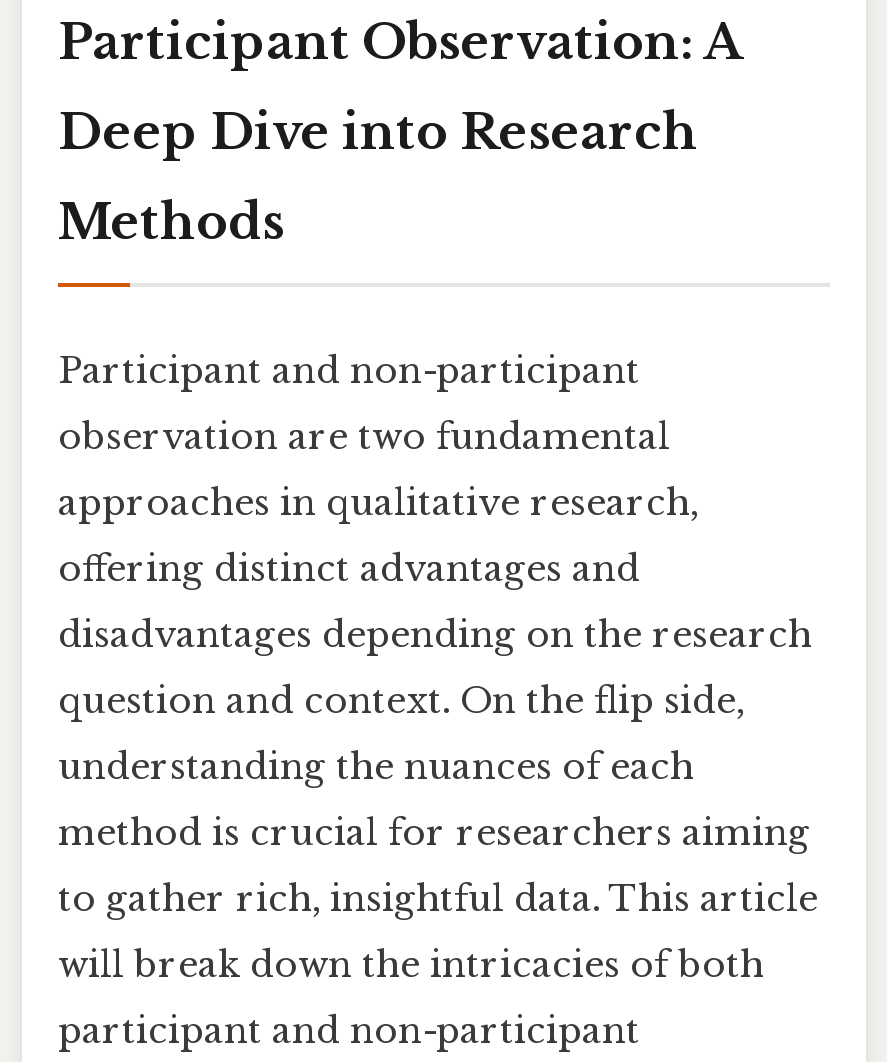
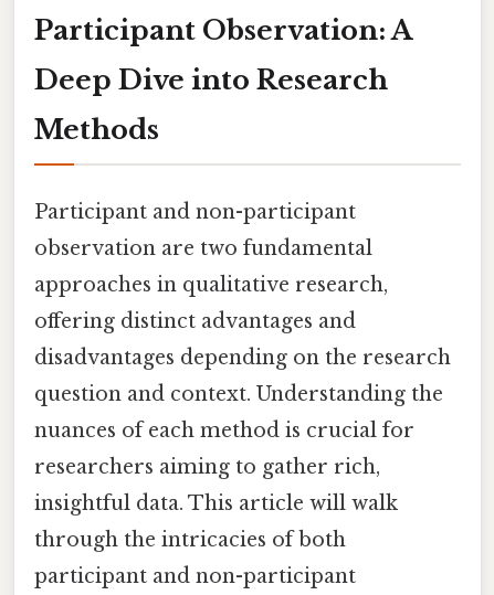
[58,679,744,723] question and context. On the flip side, -> [34,382,443,406] question and context. Understanding the
[58,745,694,789] understanding the nuances of each -> [34,418,414,443] nuances of each method is crucial for
[58,811,810,855] method is crucial for researchers aiming -> [34,455,380,479] researchers aiming to gather rich,
[58,877,818,921] to gather rich, insightful data. This article -> [34,491,398,515] insightful data. This article will walk
[58,943,764,987] will break down the intricacies of both -> [34,528,346,552] through the intricacies of both

